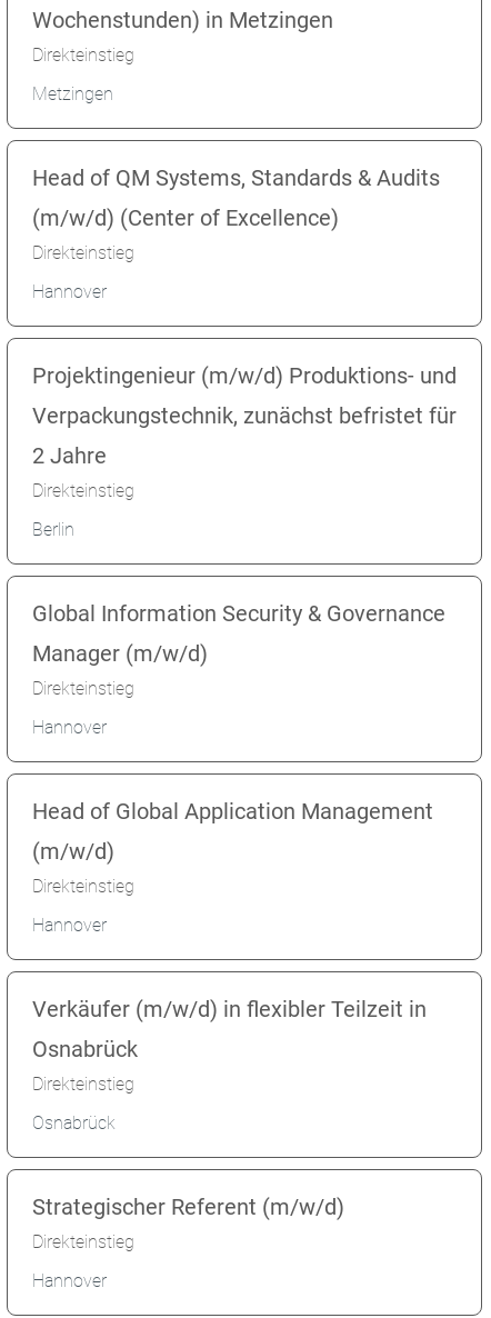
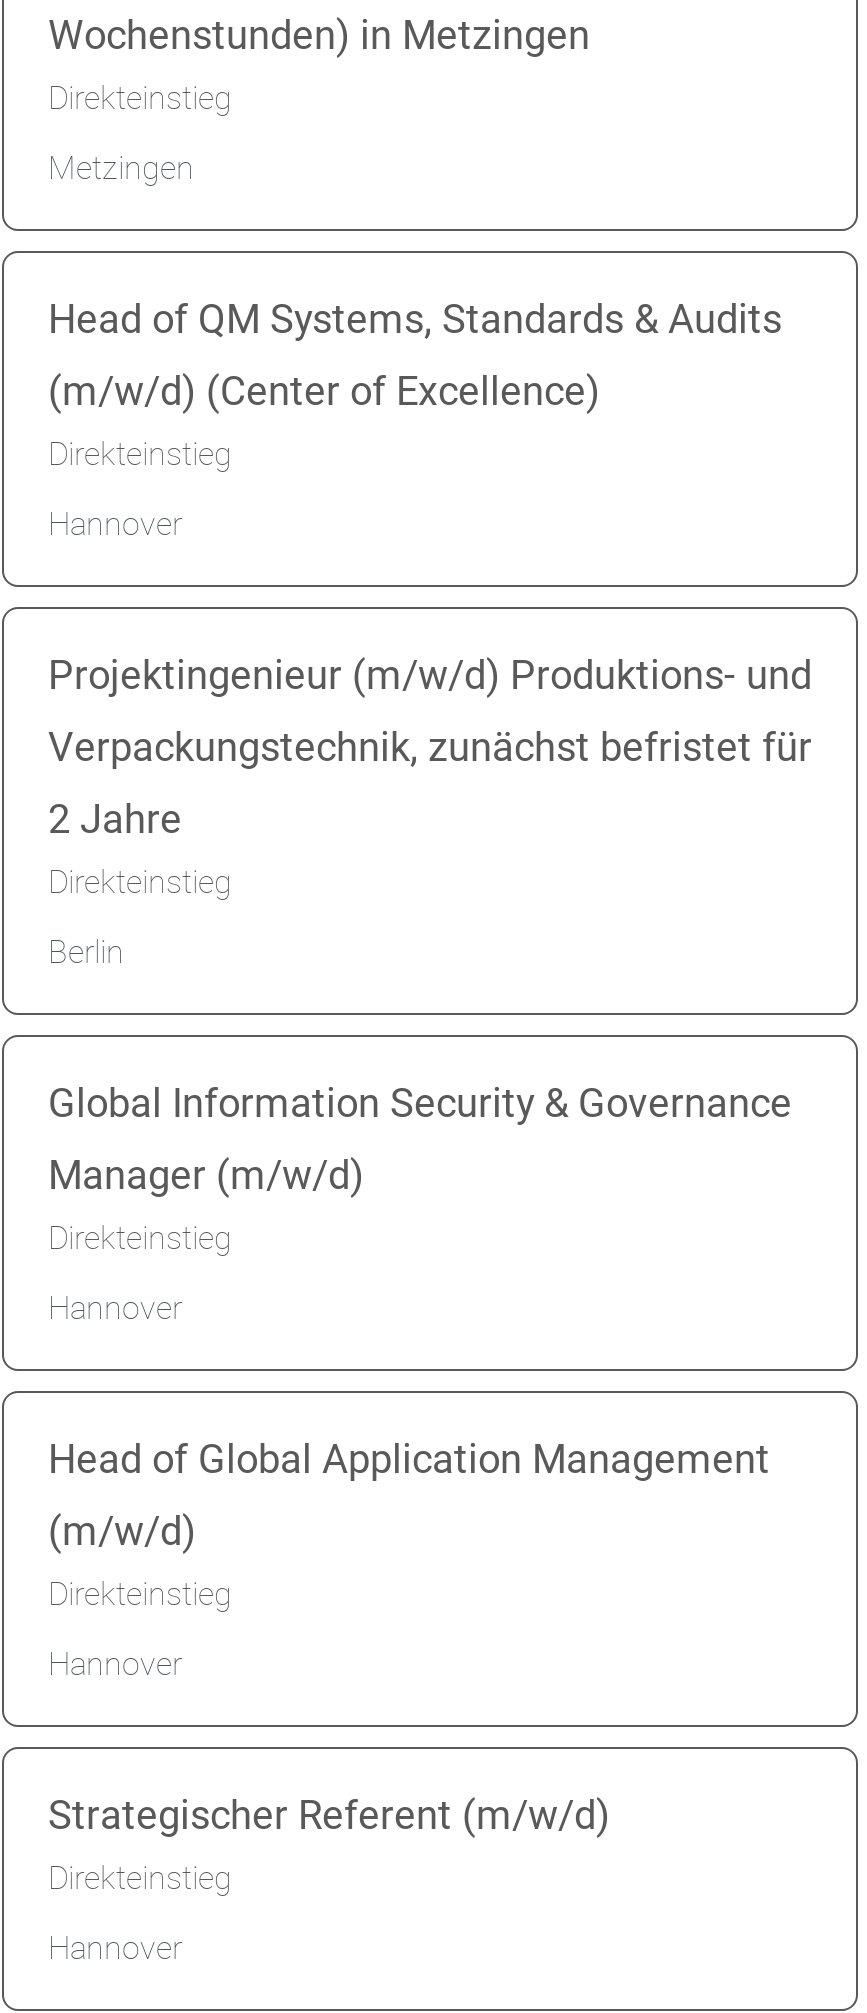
[32,996,427,1134] Verkäufer (m/w/d) in flexibler Teilzeit in | Osnabrück | Direkteinstieg | Osnabrück -> none

